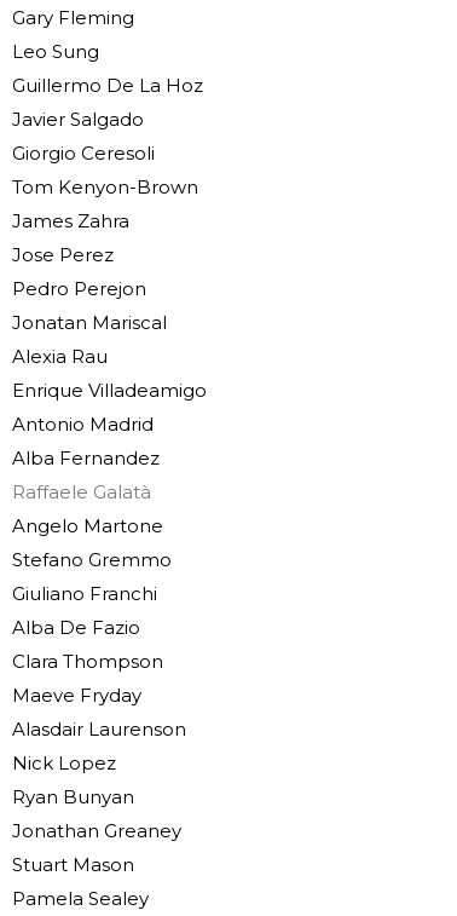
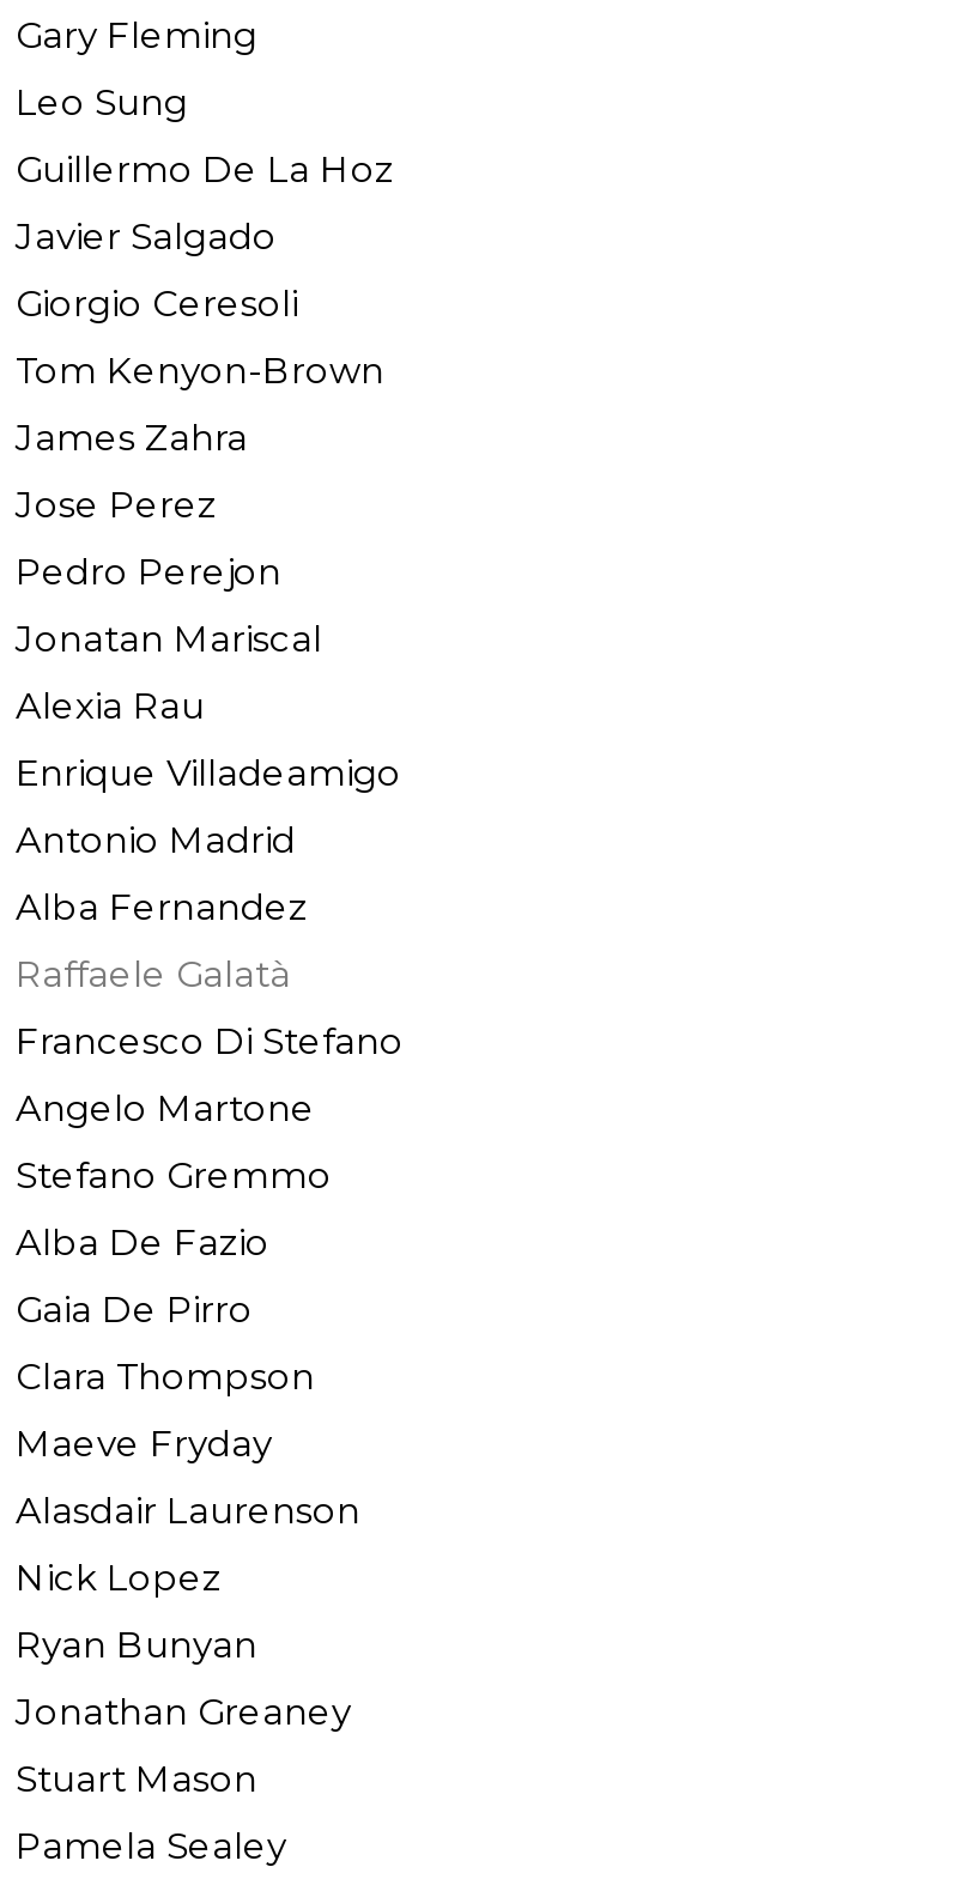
none -> [16,1018,404,1063] Francesco Di Stefano
[12,582,157,605] Giuliano Franchi -> none
none -> [16,1286,253,1332] Gaia De Pirro

